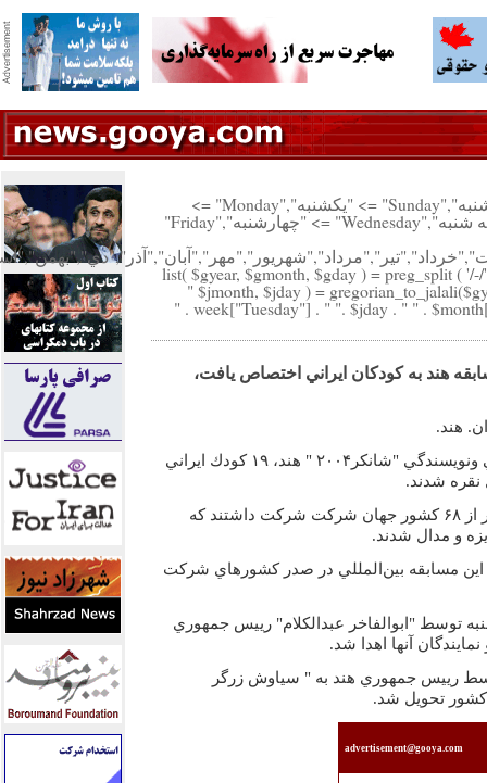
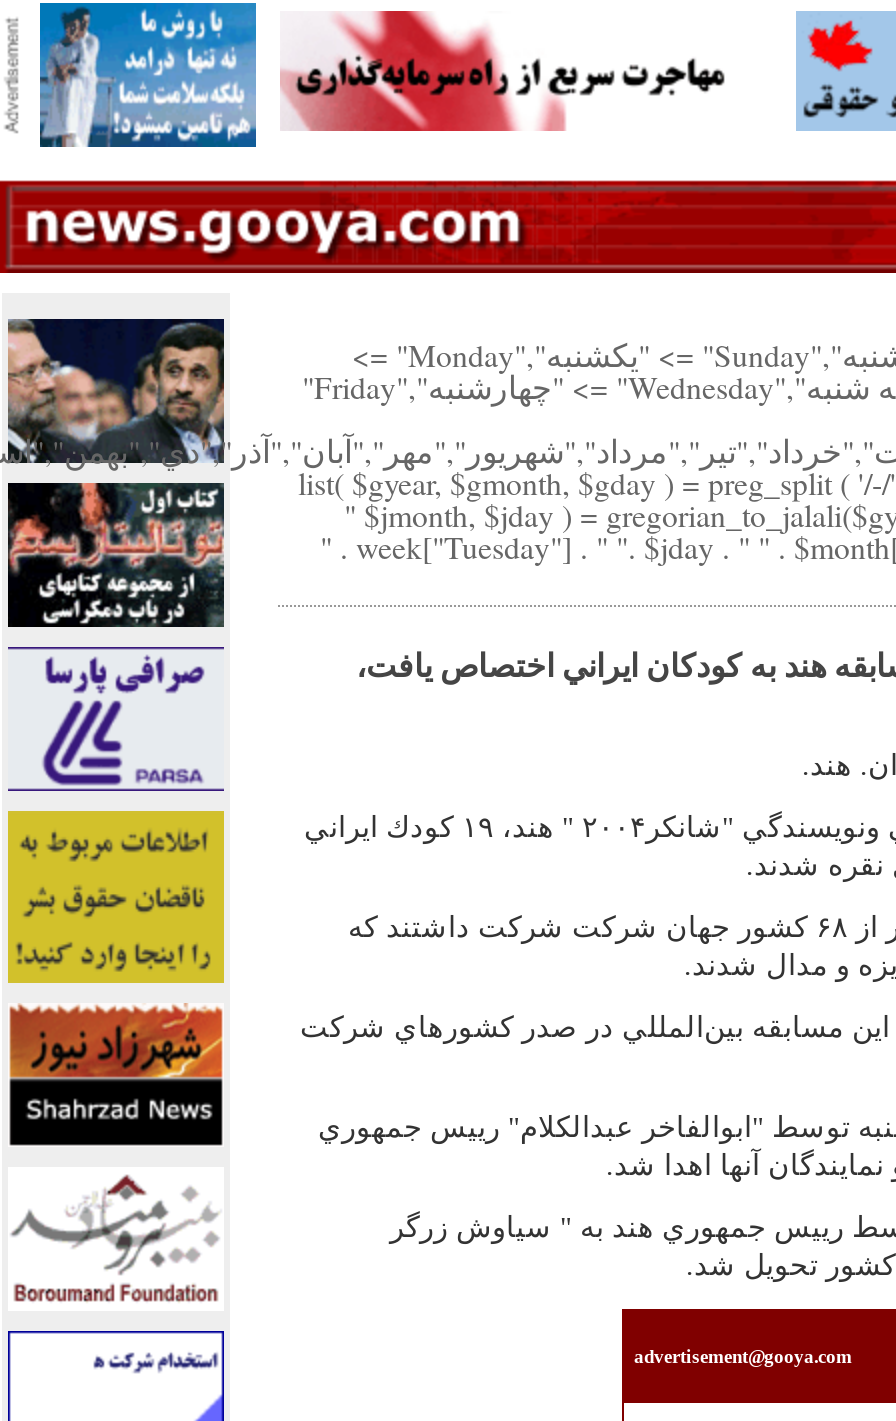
[4,452,122,545] [image] -> [6,809,226,985] [image]

